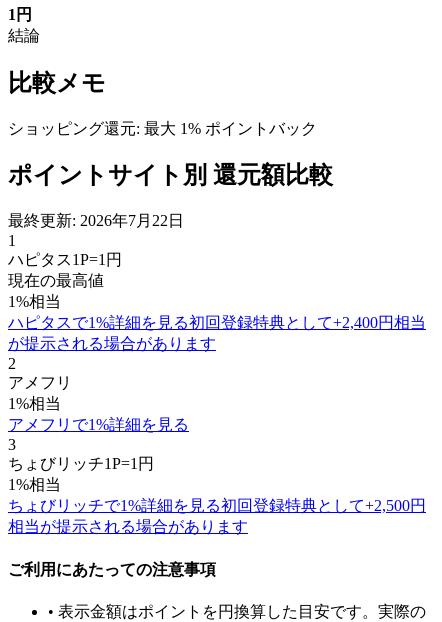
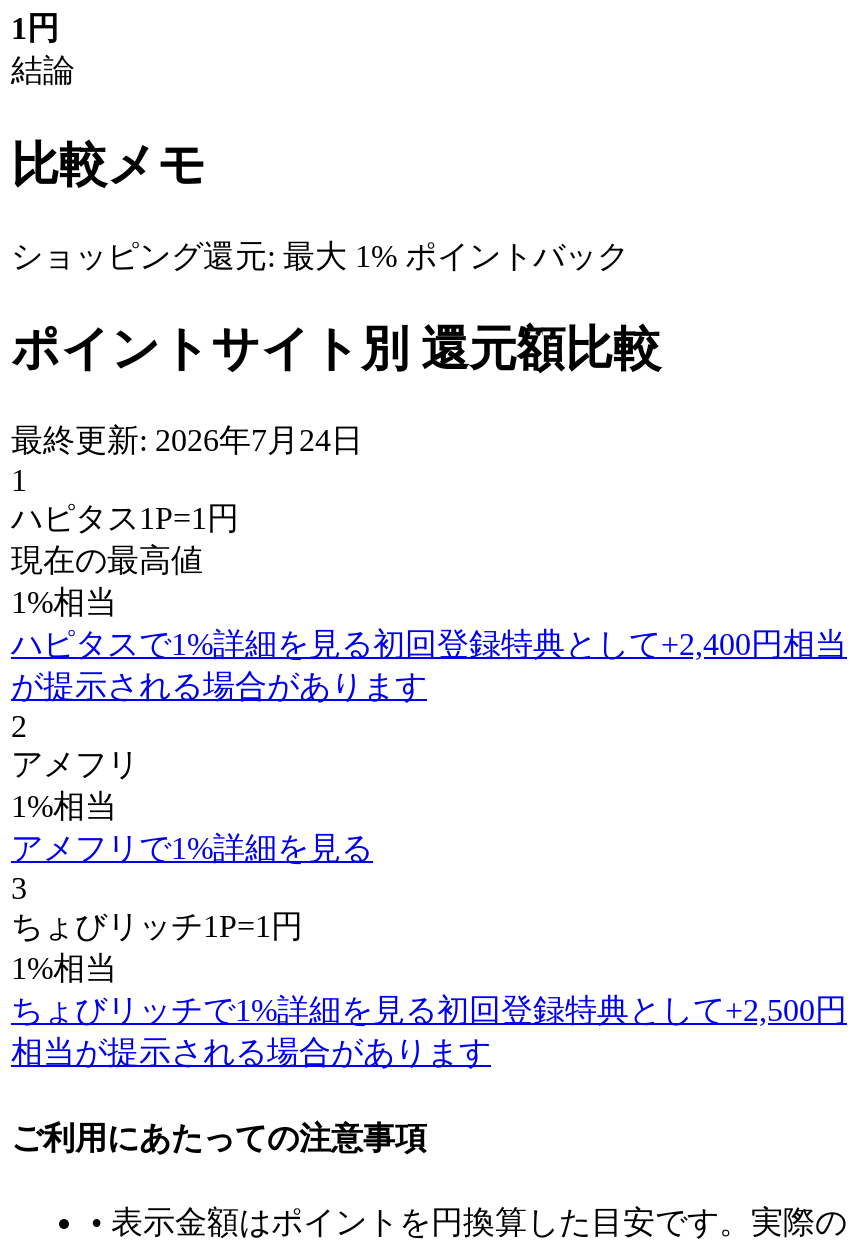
[8,212,184,229] 最終更新: 2026年7月22日 -> [11,424,363,458] 最終更新: 2026年7月24日

